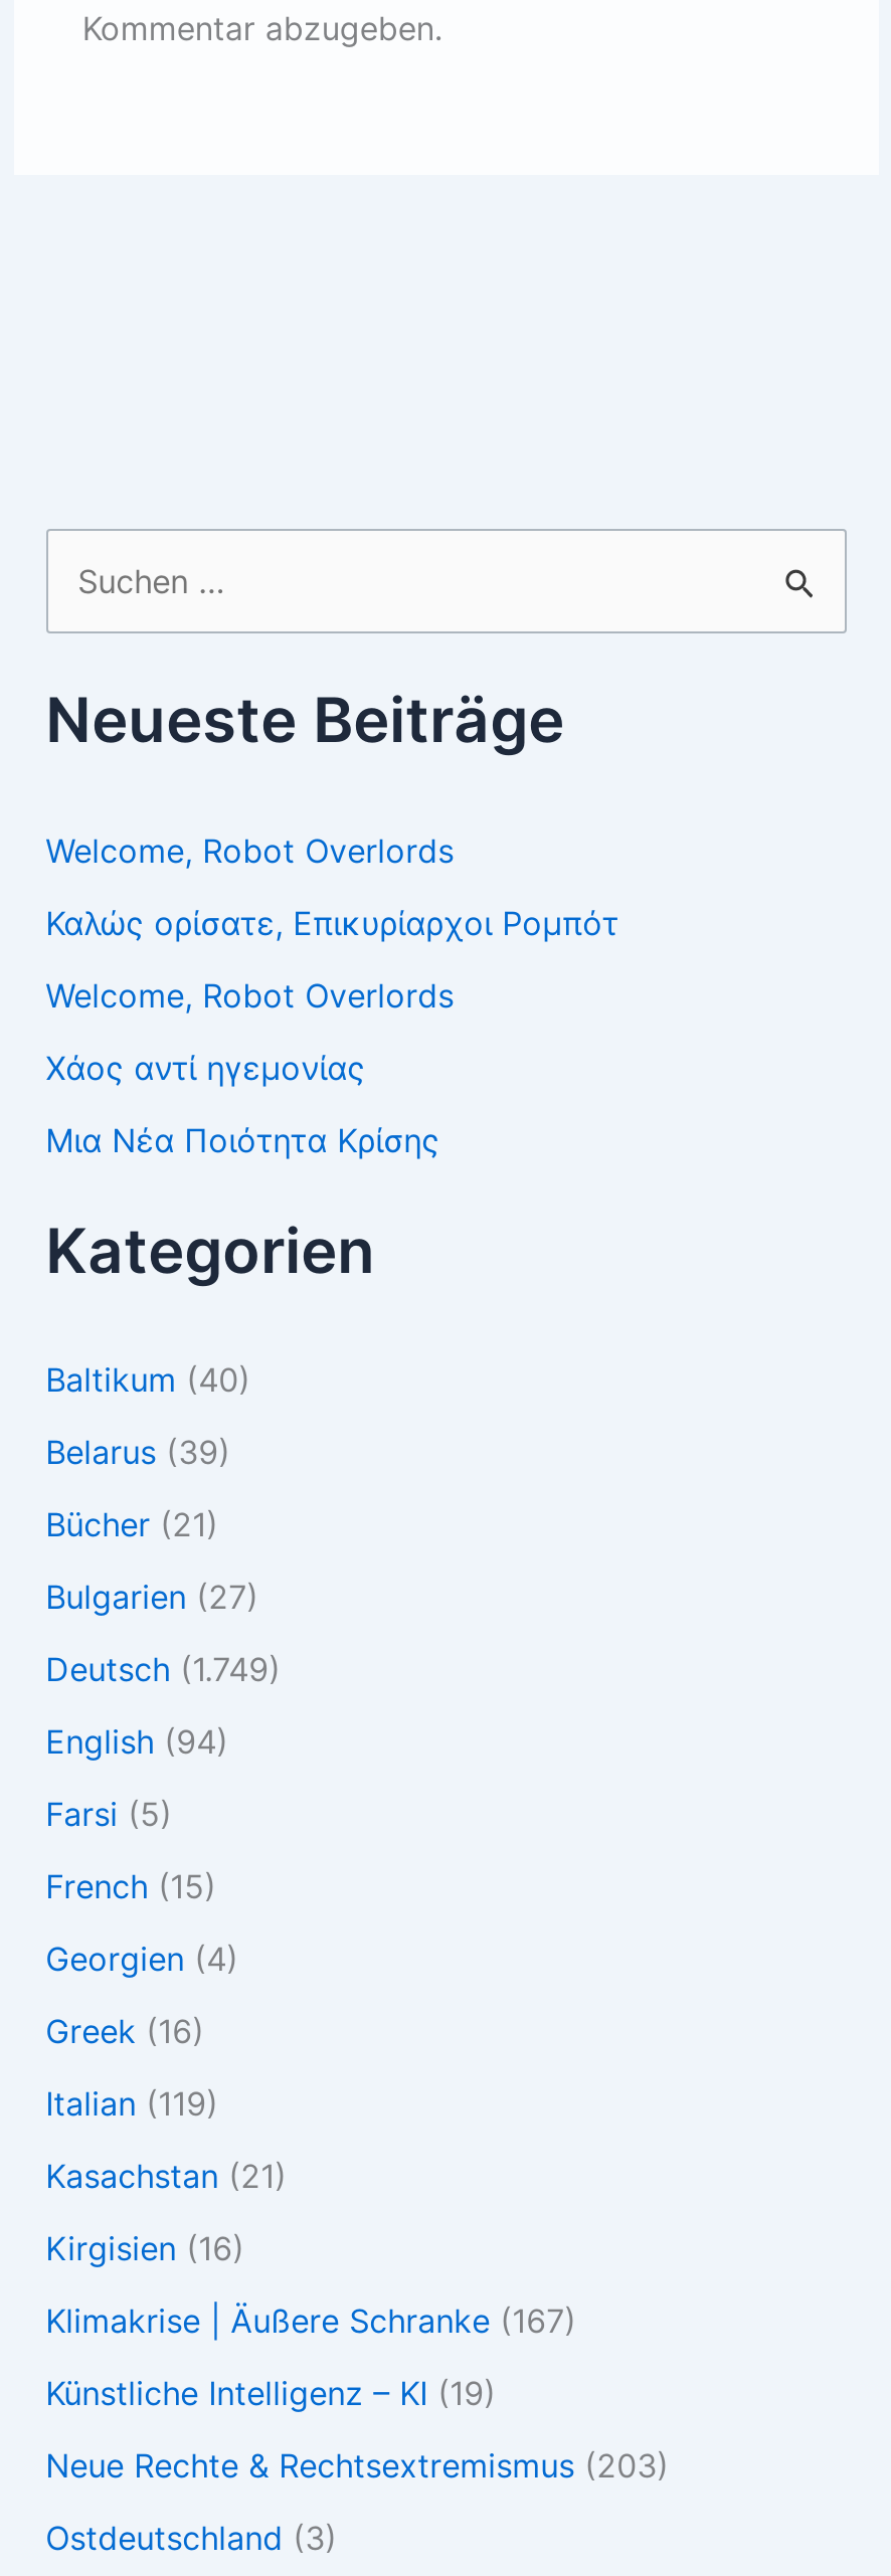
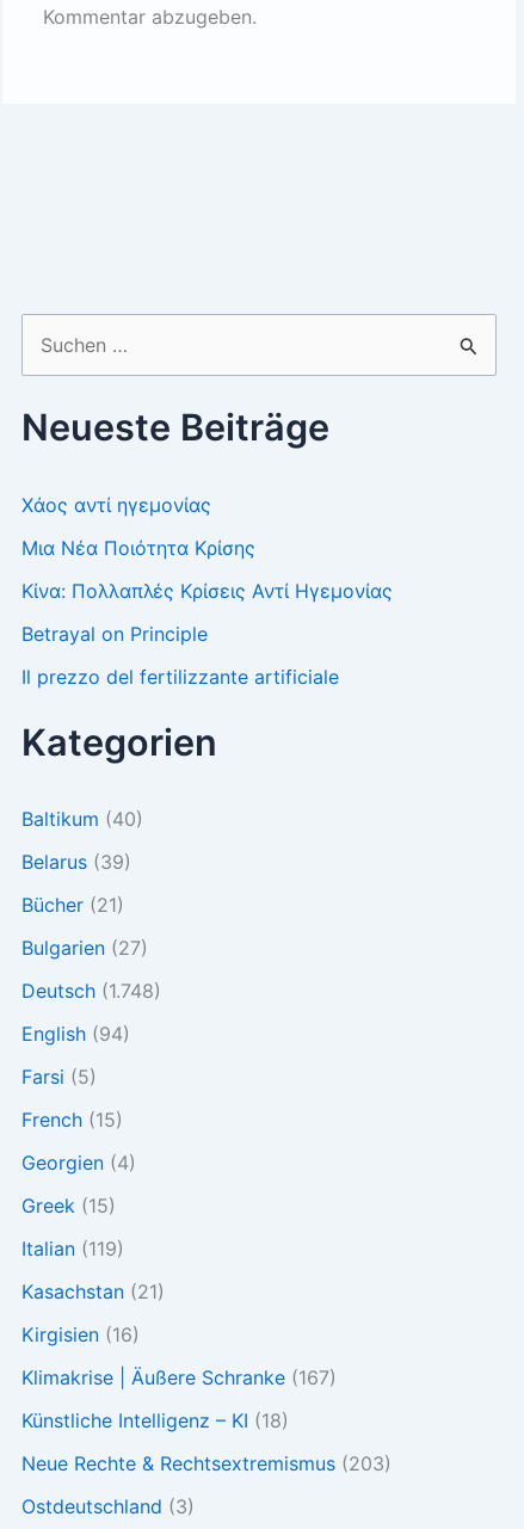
[45,830,619,1015] Welcome, Robot Overlords | Καλώς ορίσατε, Eπικυρίαρχοι Ρομπότ | Welcome, Robot Overlords -> none
moved [45,1047,440,1160] -> [21,492,255,559]: Χάος αντί ηγεμονίας | Μια Νέα Ποιότητα Κρίσης
none -> [21,578,392,688] Κίνα: Πολλαπλές Κρίσεις Αντί Ηγεμονίας | Betrayal on Principle | Il prezzo del fertilizzante artificiale
[45,1649,281,1690] Deutsch (1.749) -> [21,979,161,1003] Deutsch (1.748)
[45,2011,204,2052] Greek (16) -> [21,1194,115,1218] Greek (15)
[45,2373,496,2414] Künstliche Intelligenz – KI (19) -> [21,1409,288,1433] Künstliche Intelligenz – KI (18)

